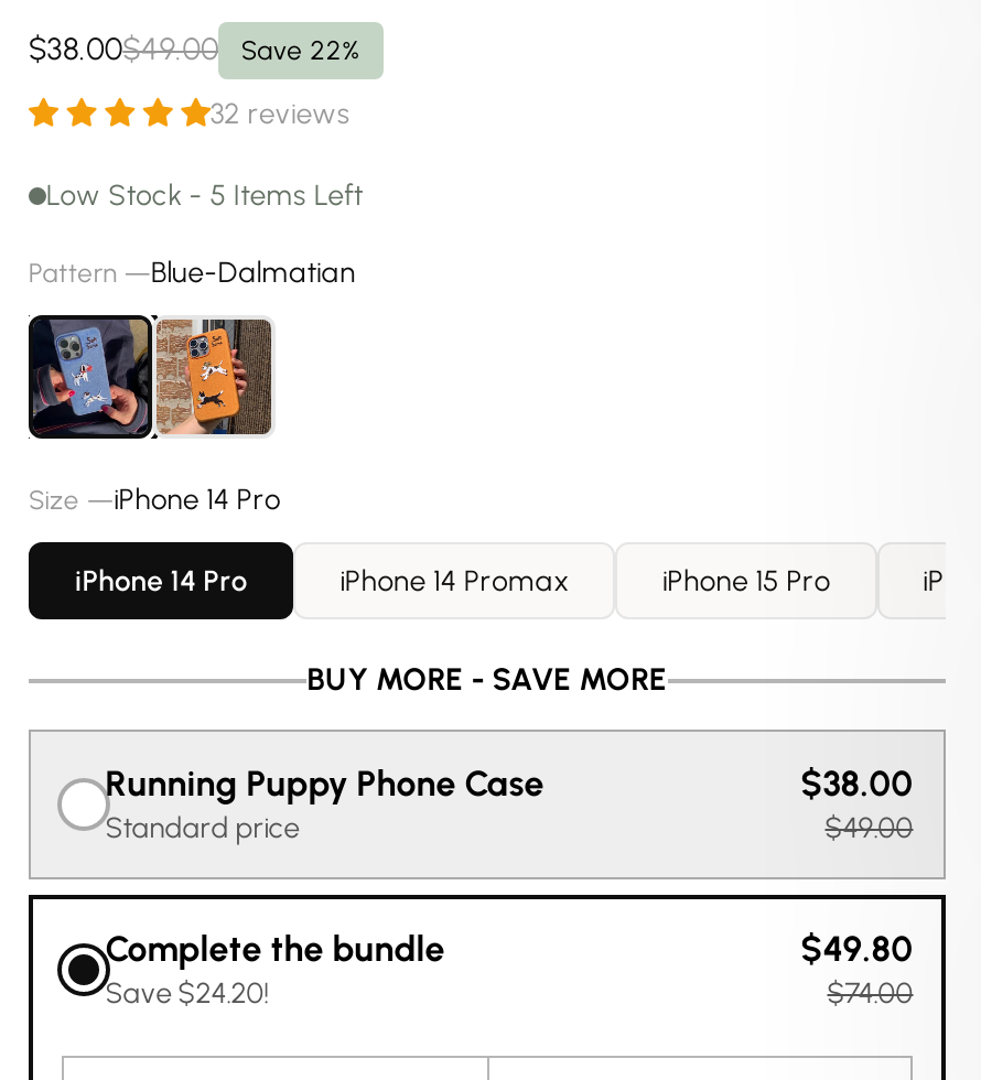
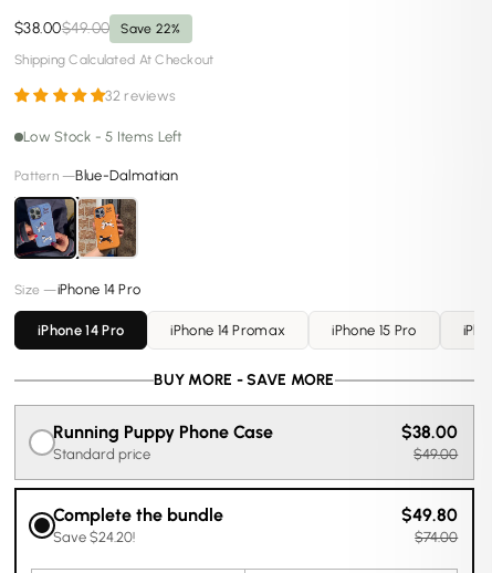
none -> [14,52,214,68] Shipping Calculated At Checkout

